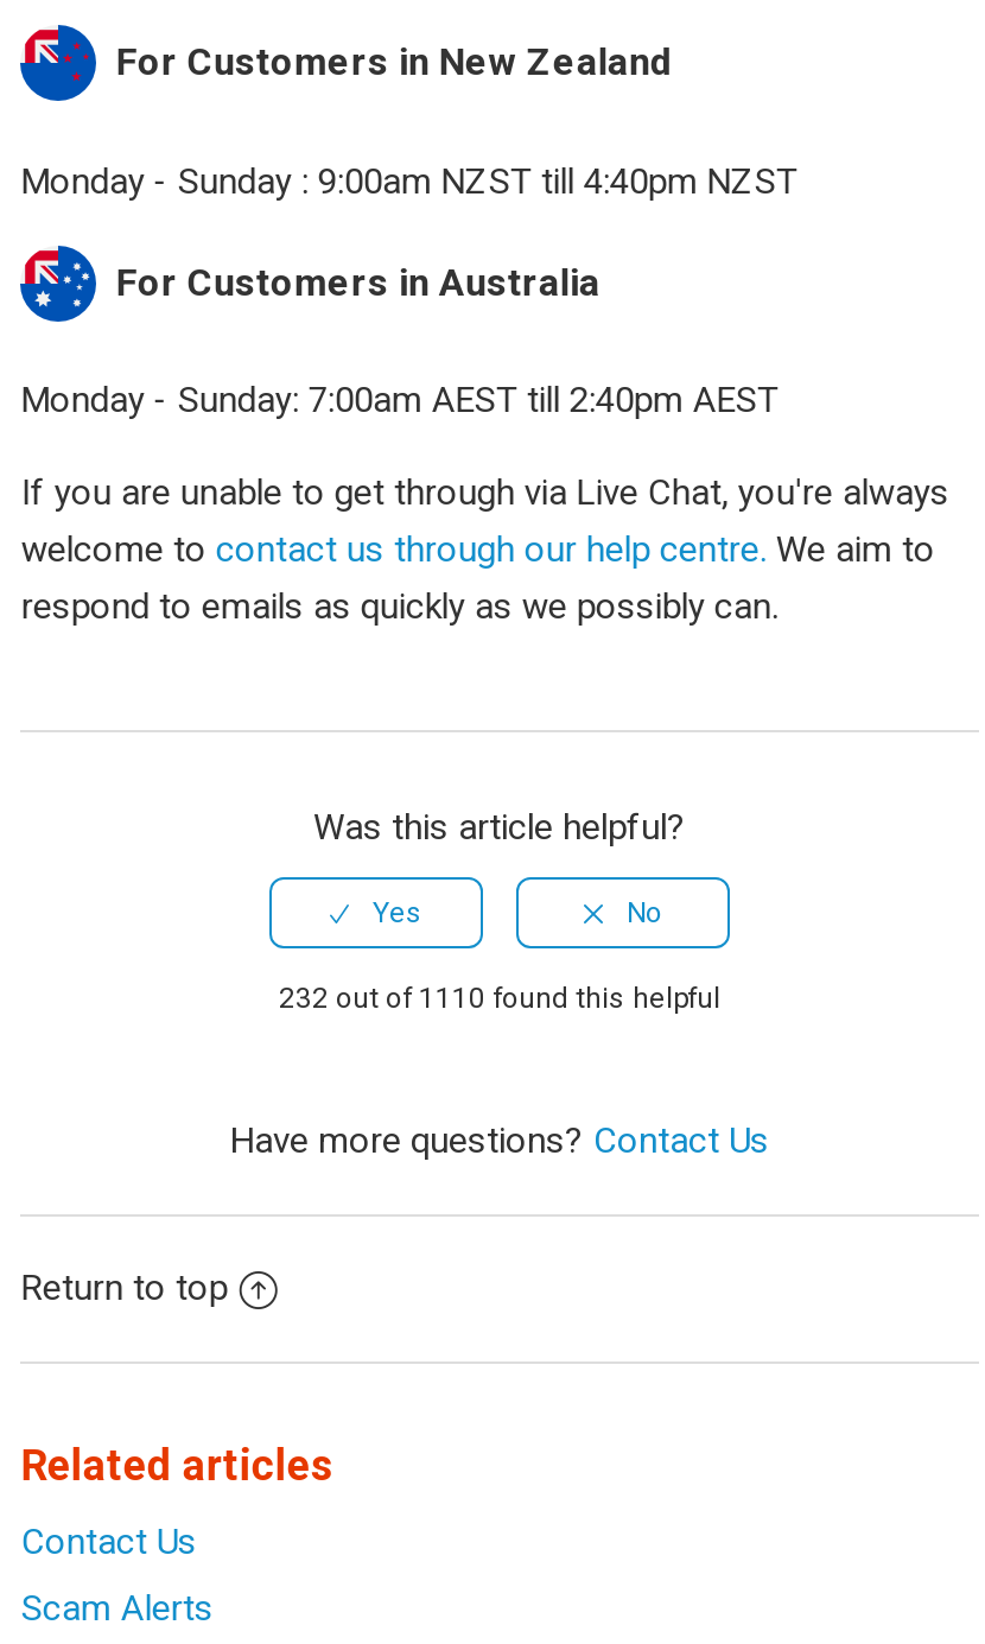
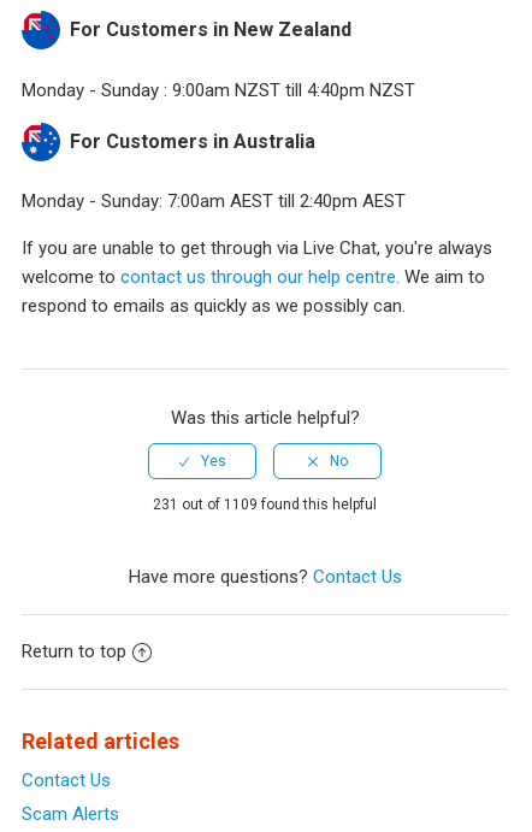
[279,982,720,1015] 232 out of 1110 found this helpful -> [153,496,377,513] 231 out of 1109 found this helpful

